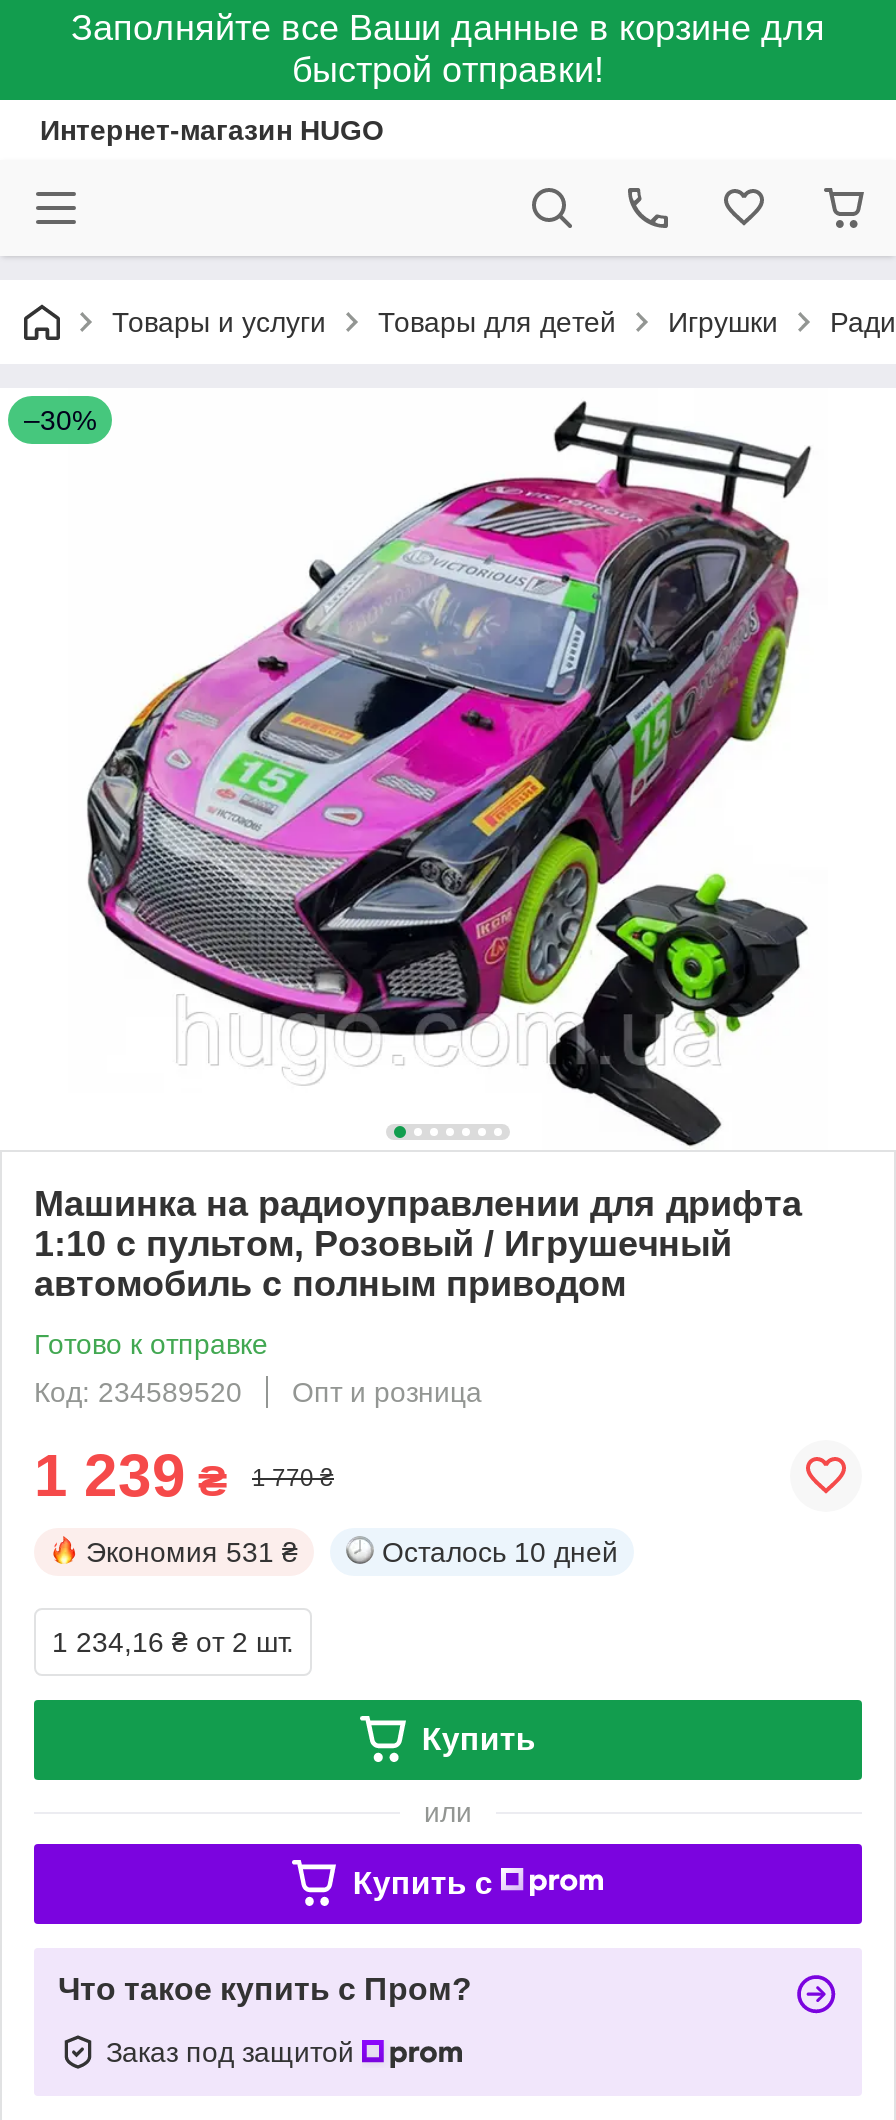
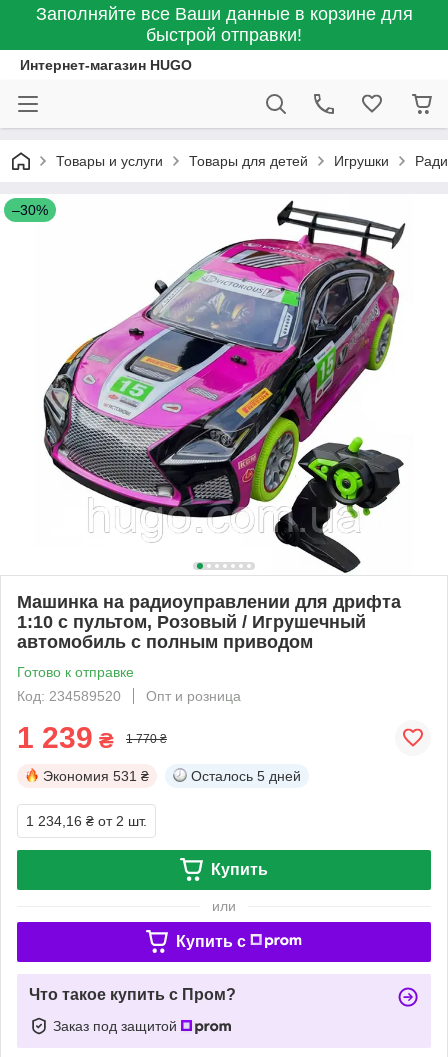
[382,1536,618,1568] Осталось 10 дней -> [191,768,301,784] Осталось 5 дней

